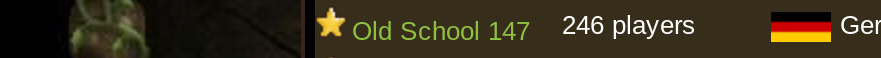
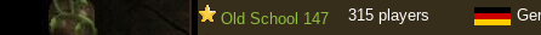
[352,10,696,46] Old School 147 246 players -> [220,6,429,28] Old School 147 315 players

